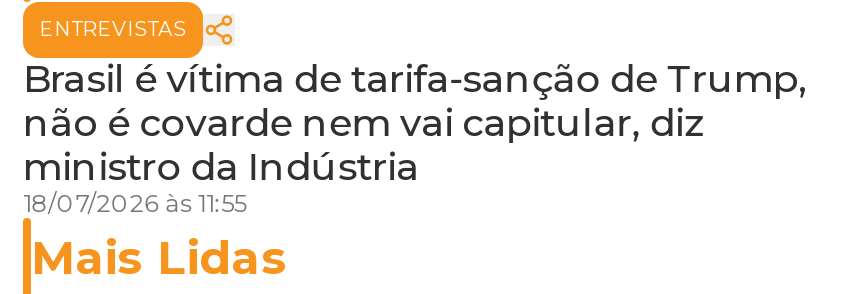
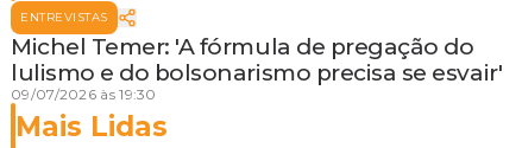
[23,57,807,219] Brasil é vítima de tarifa-sanção de Trump, | não é covarde nem vai capitular, diz | ministro da Indústria | 18/07/2026 às 11:55 -> [11,34,502,104] Michel Temer: 'A fórmula de pregação do | lulismo e do bolsonarismo precisa se esvair' | 09/07/2026 às 19:30

